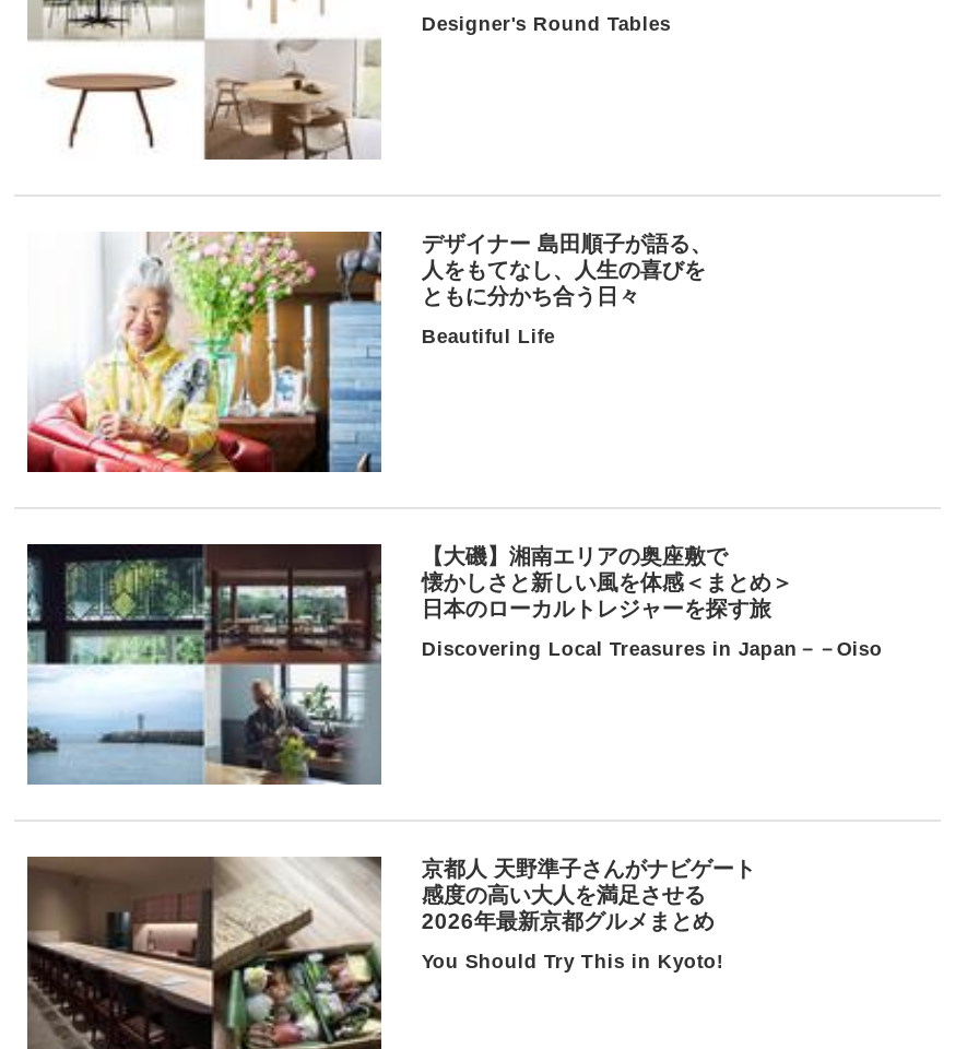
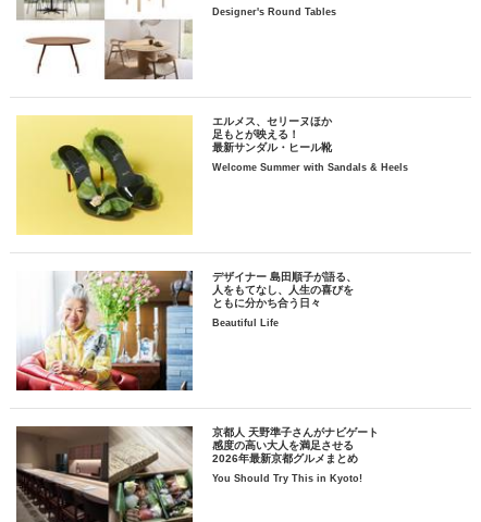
none -> [15,114,409,236] [image] | エルメス、セリーヌほか | 足もとが映える！ | 最新サンダル・ヒール靴 | Welcome Summer with Sandals & Heels
moved [23,227,712,476] -> [14,269,357,393]: [image] | デザイナー 島田順子が語る、 | 人をもてなし、人生の喜びを | ともに分かち合う日々 | Beautiful Life
[25,542,883,787] [image] | 【大磯】湘南エリアの奥座敷で | 懐かしさと新しい風を体感＜まとめ＞ | 日本のローカルトレジャーを探す旅 | Discovering Local Treasures in Japan－－Oiso -> none

